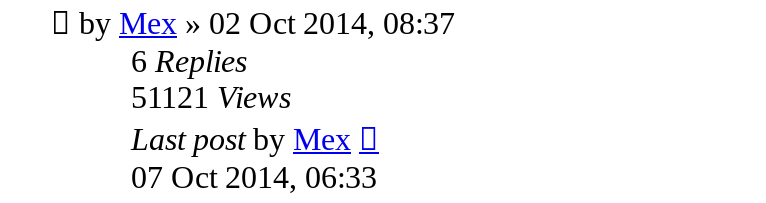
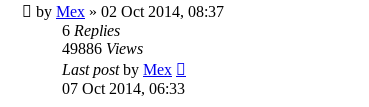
[131,80,291,114] 51121 Views -> [62,40,143,57] 49886 Views

